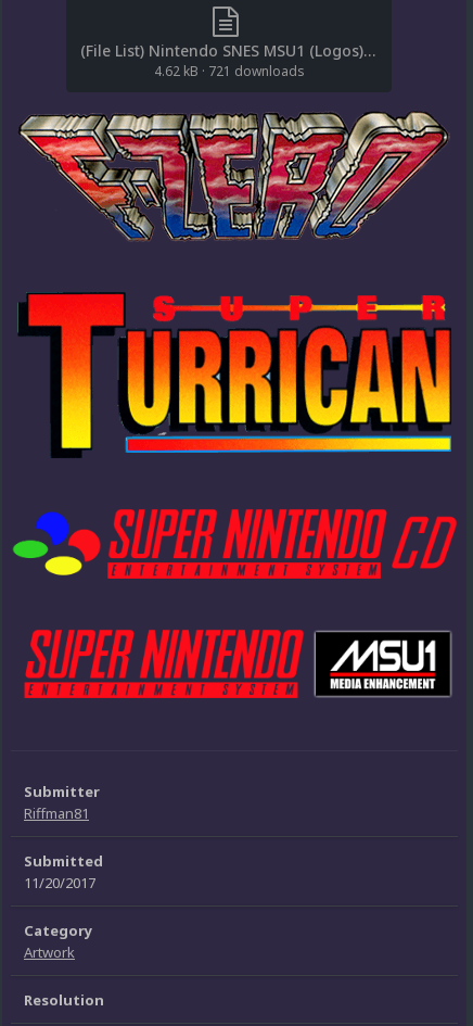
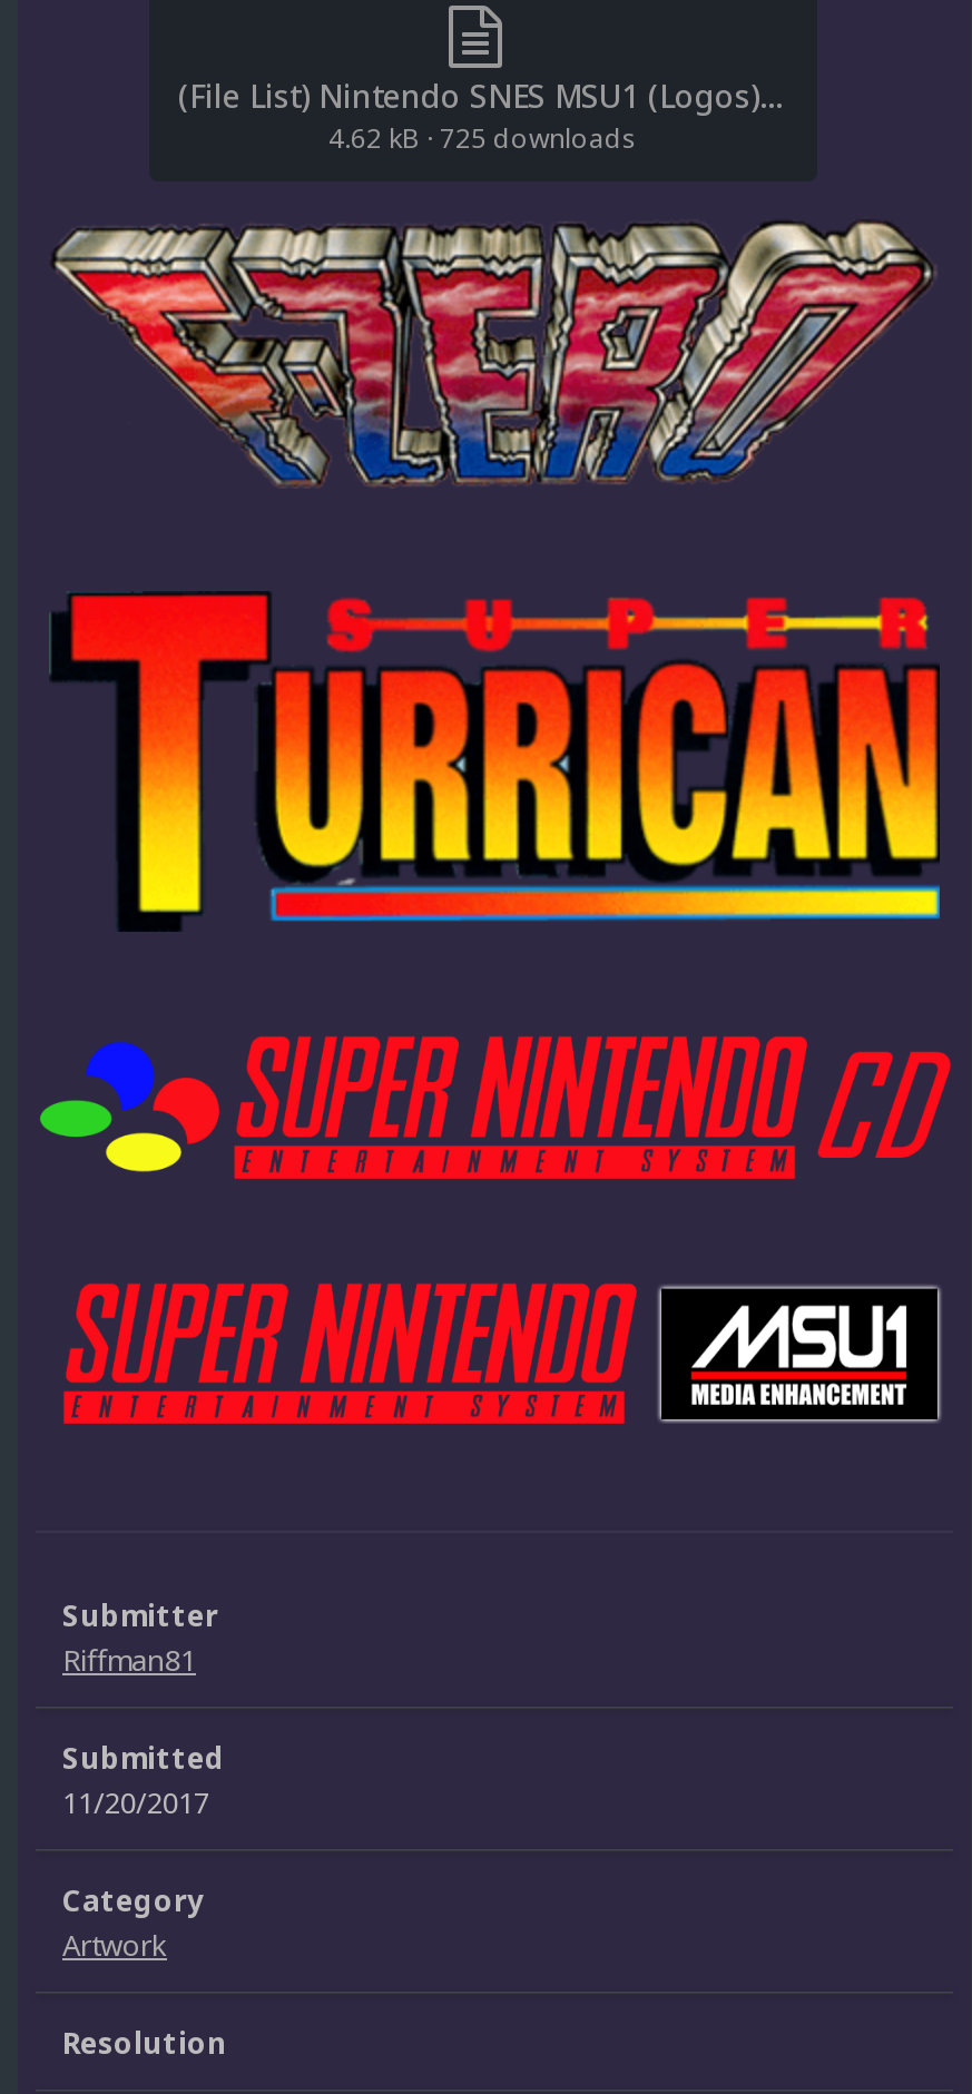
[154,62,304,80] 4.62 kB · 721 downloads -> [328,119,638,157] 4.62 kB · 725 downloads

